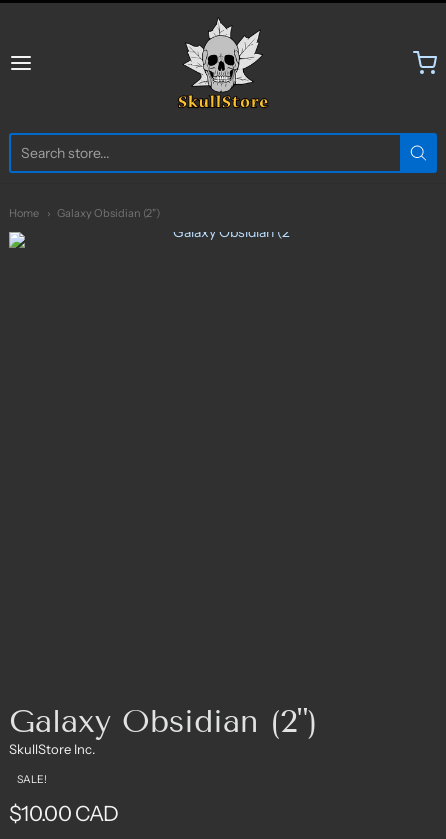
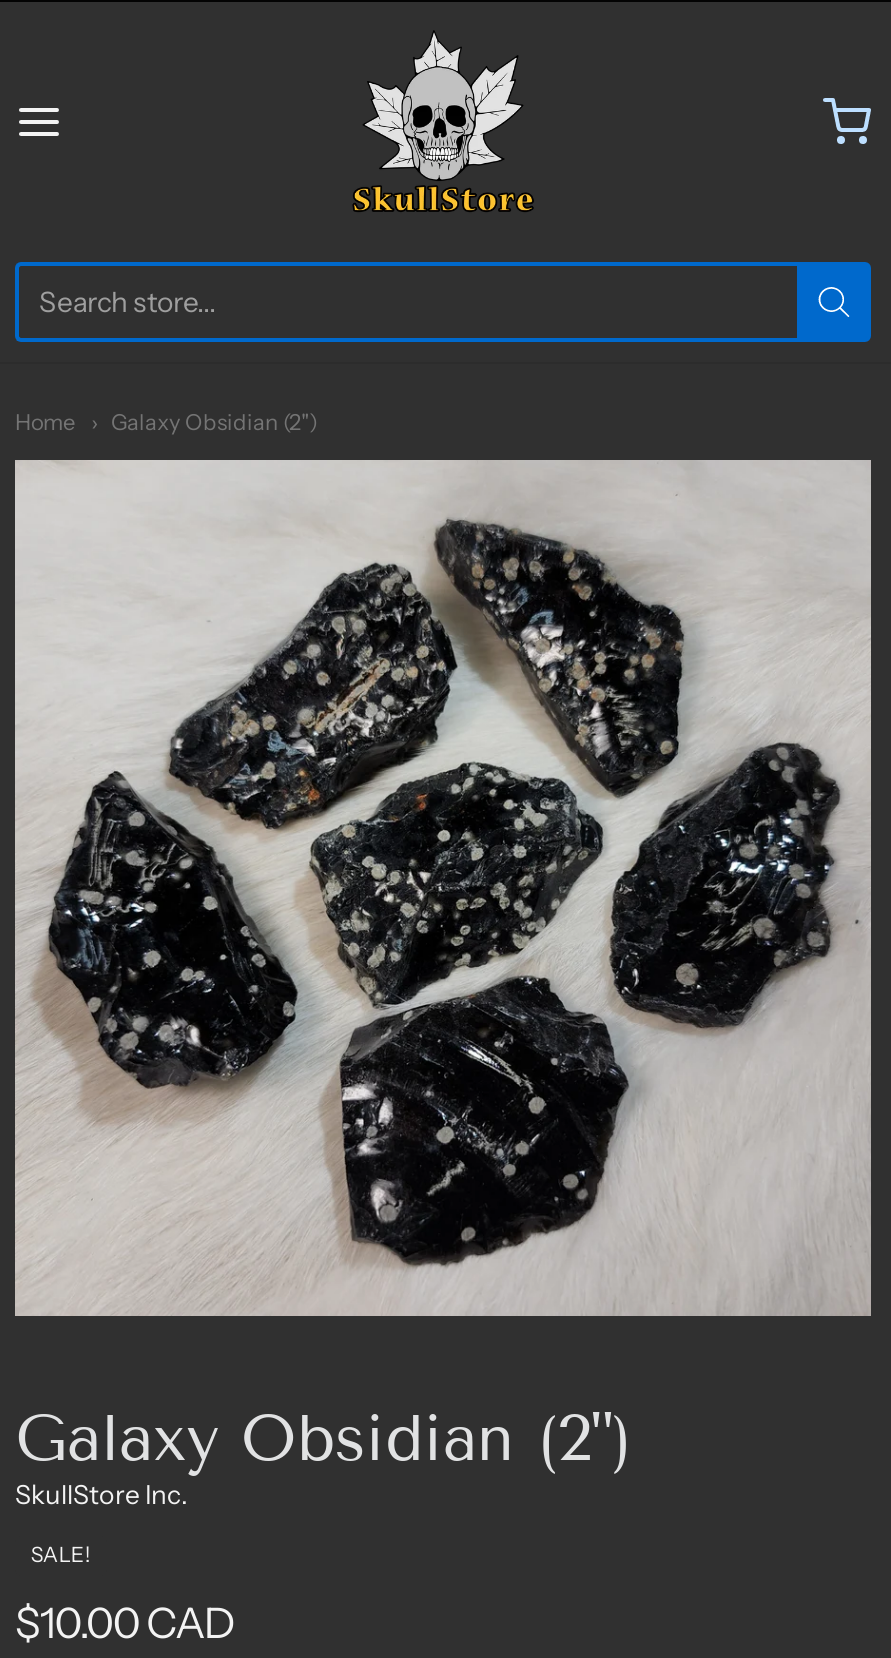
none -> [13,458,873,1318] [image]

